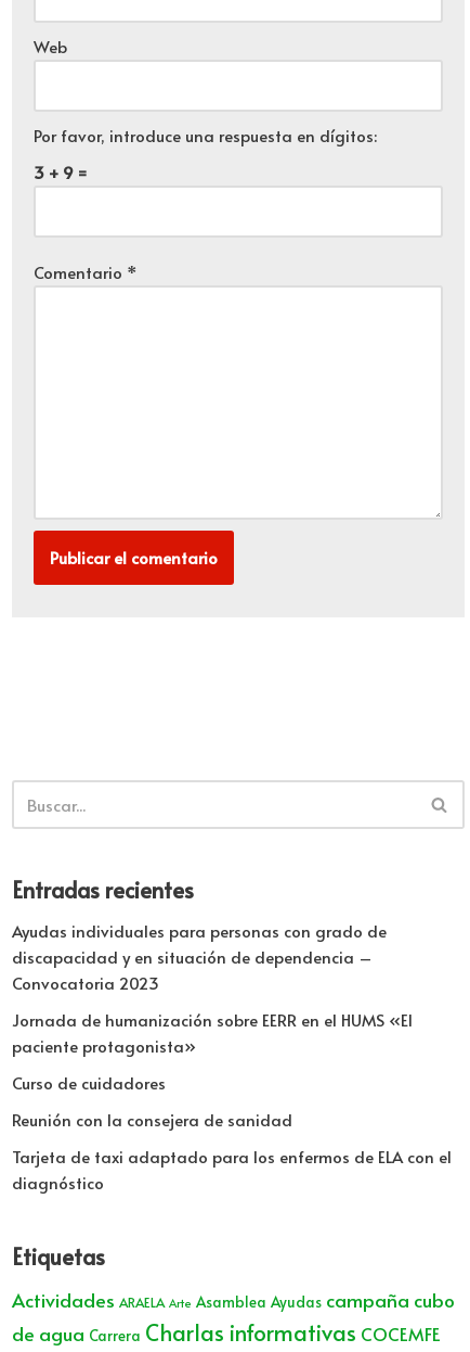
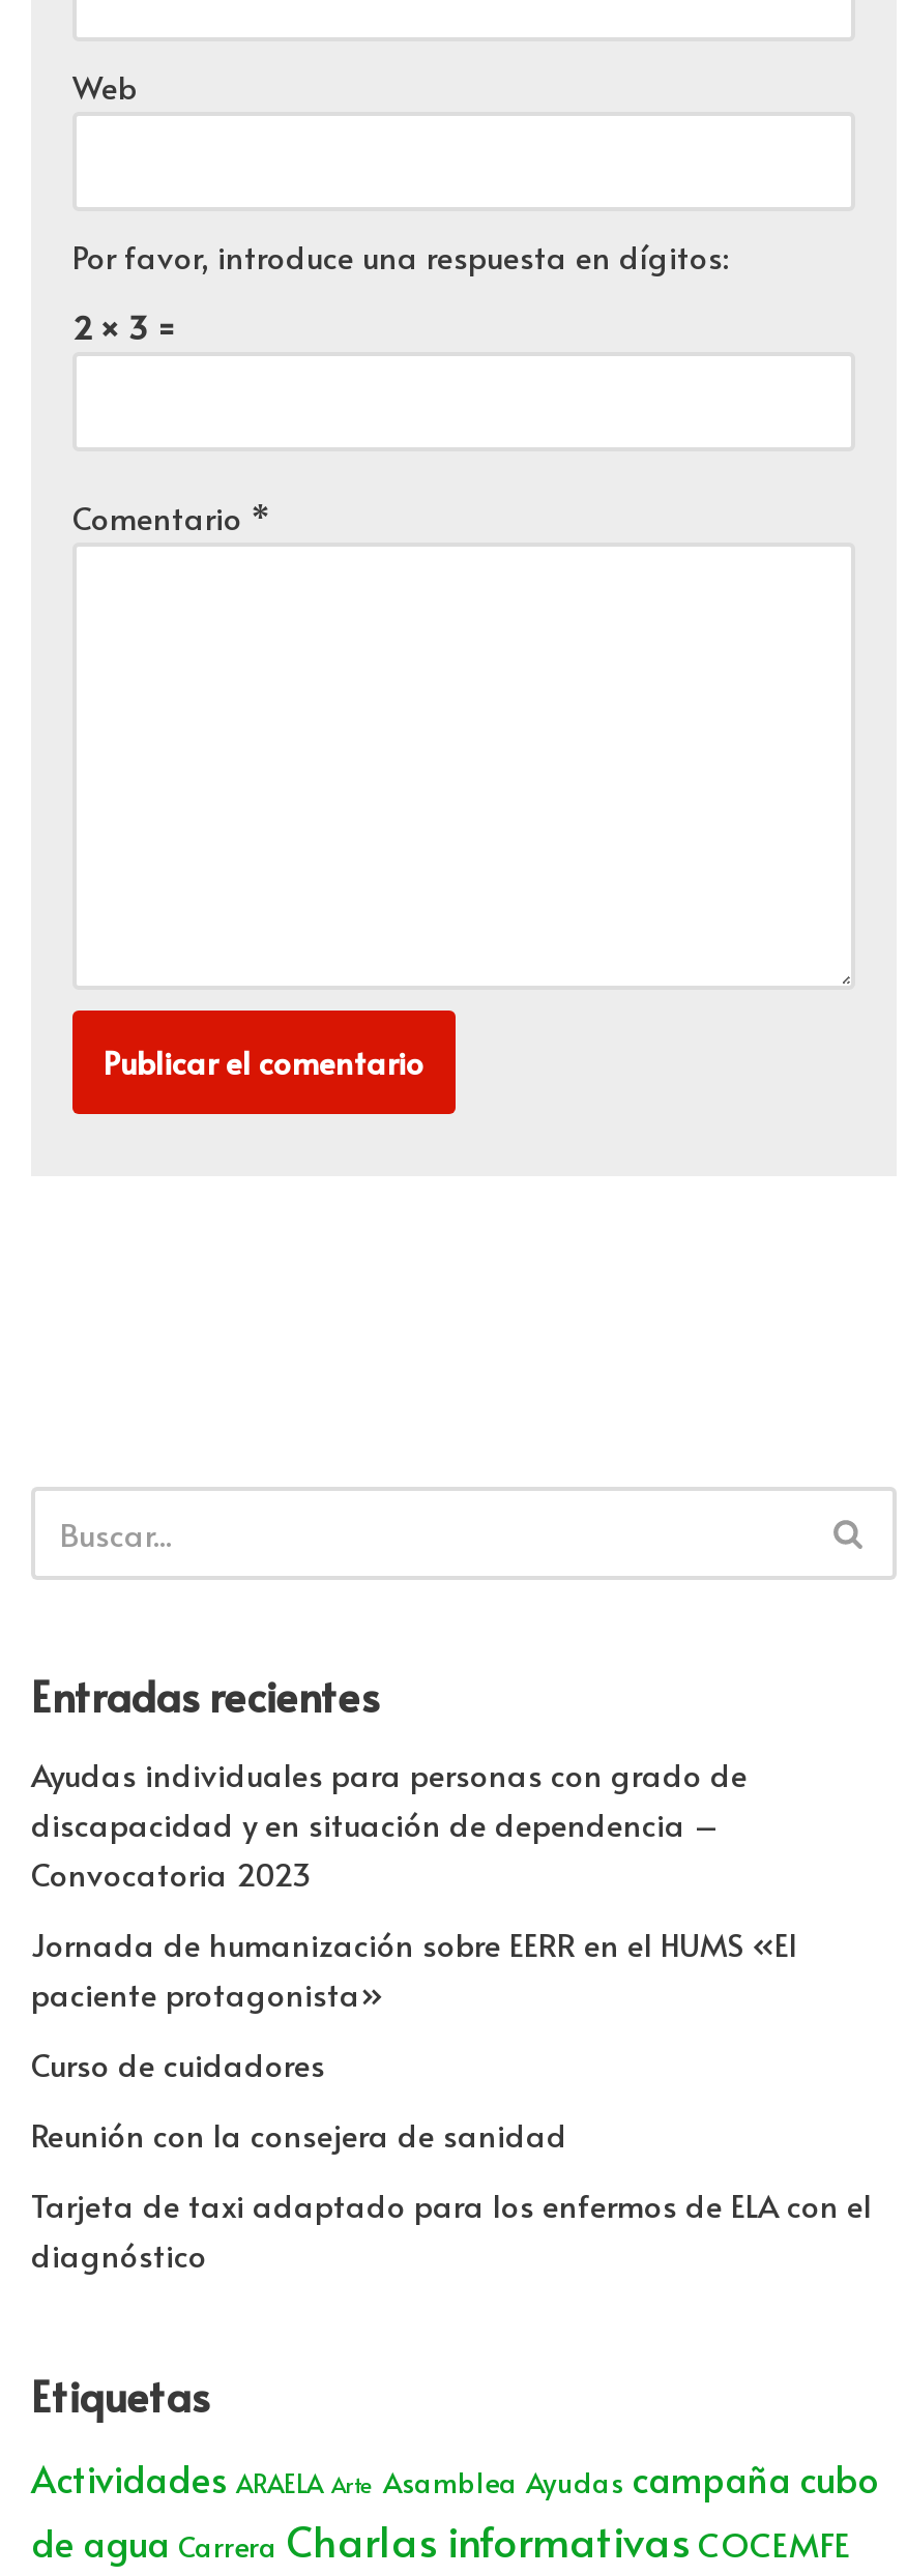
[34,161,87,184] 3 + 9 = -> [72,303,174,347] 2 × 3 =

